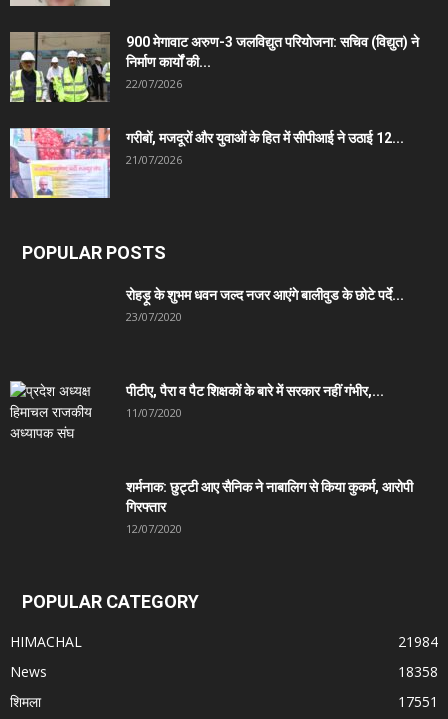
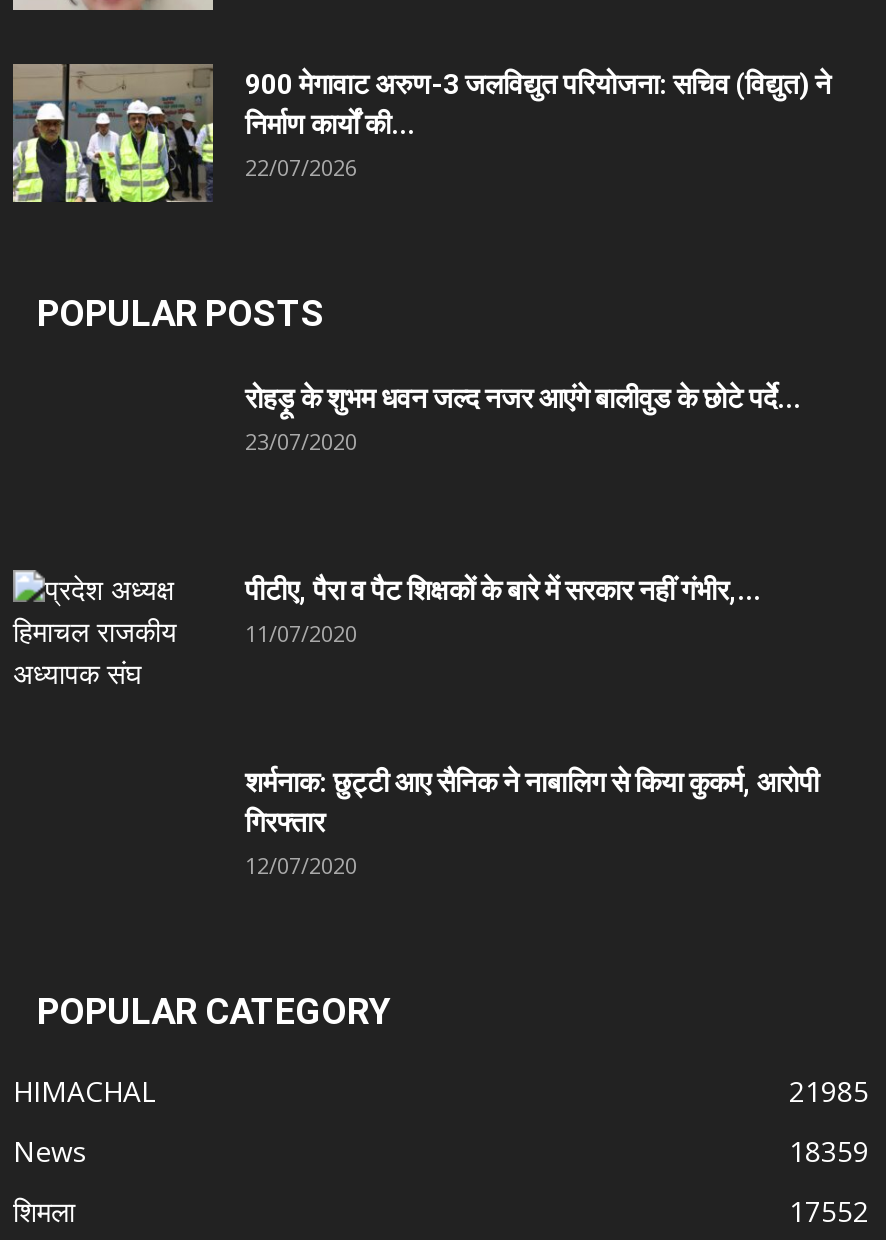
[9,127,404,199] [image] | गरीबों, मजदूरों और युवाओं के हित में सीपीआई ने उठाई 12... | 21/07/2026 -> none
[398,632,438,651] 21984 -> [789,1072,869,1110] 21985
[398,662,438,681] 18358 -> [789,1132,869,1170] 18359
[398,692,438,711] 17551 -> [789,1192,869,1230] 17552

